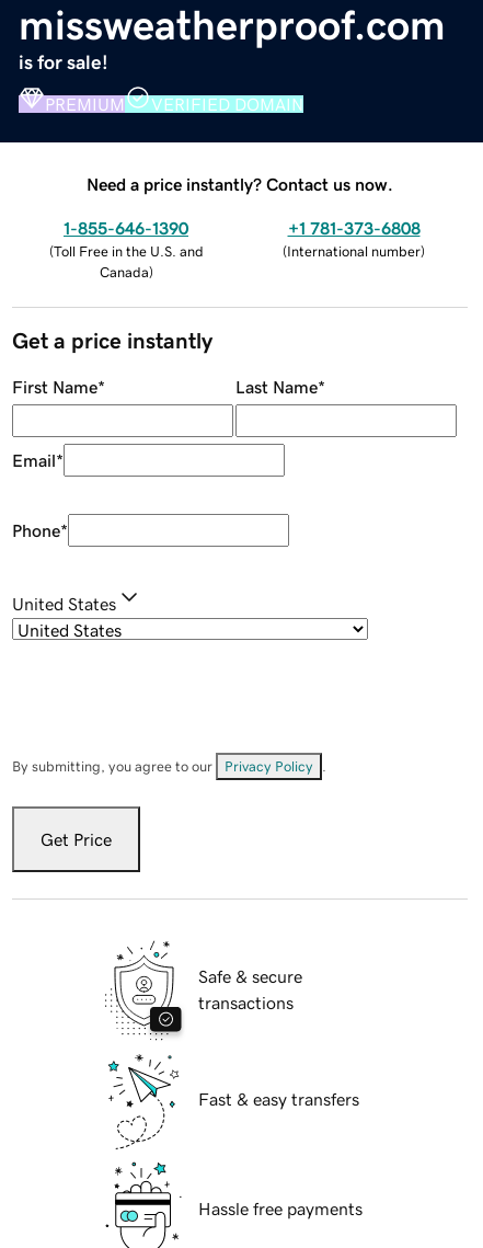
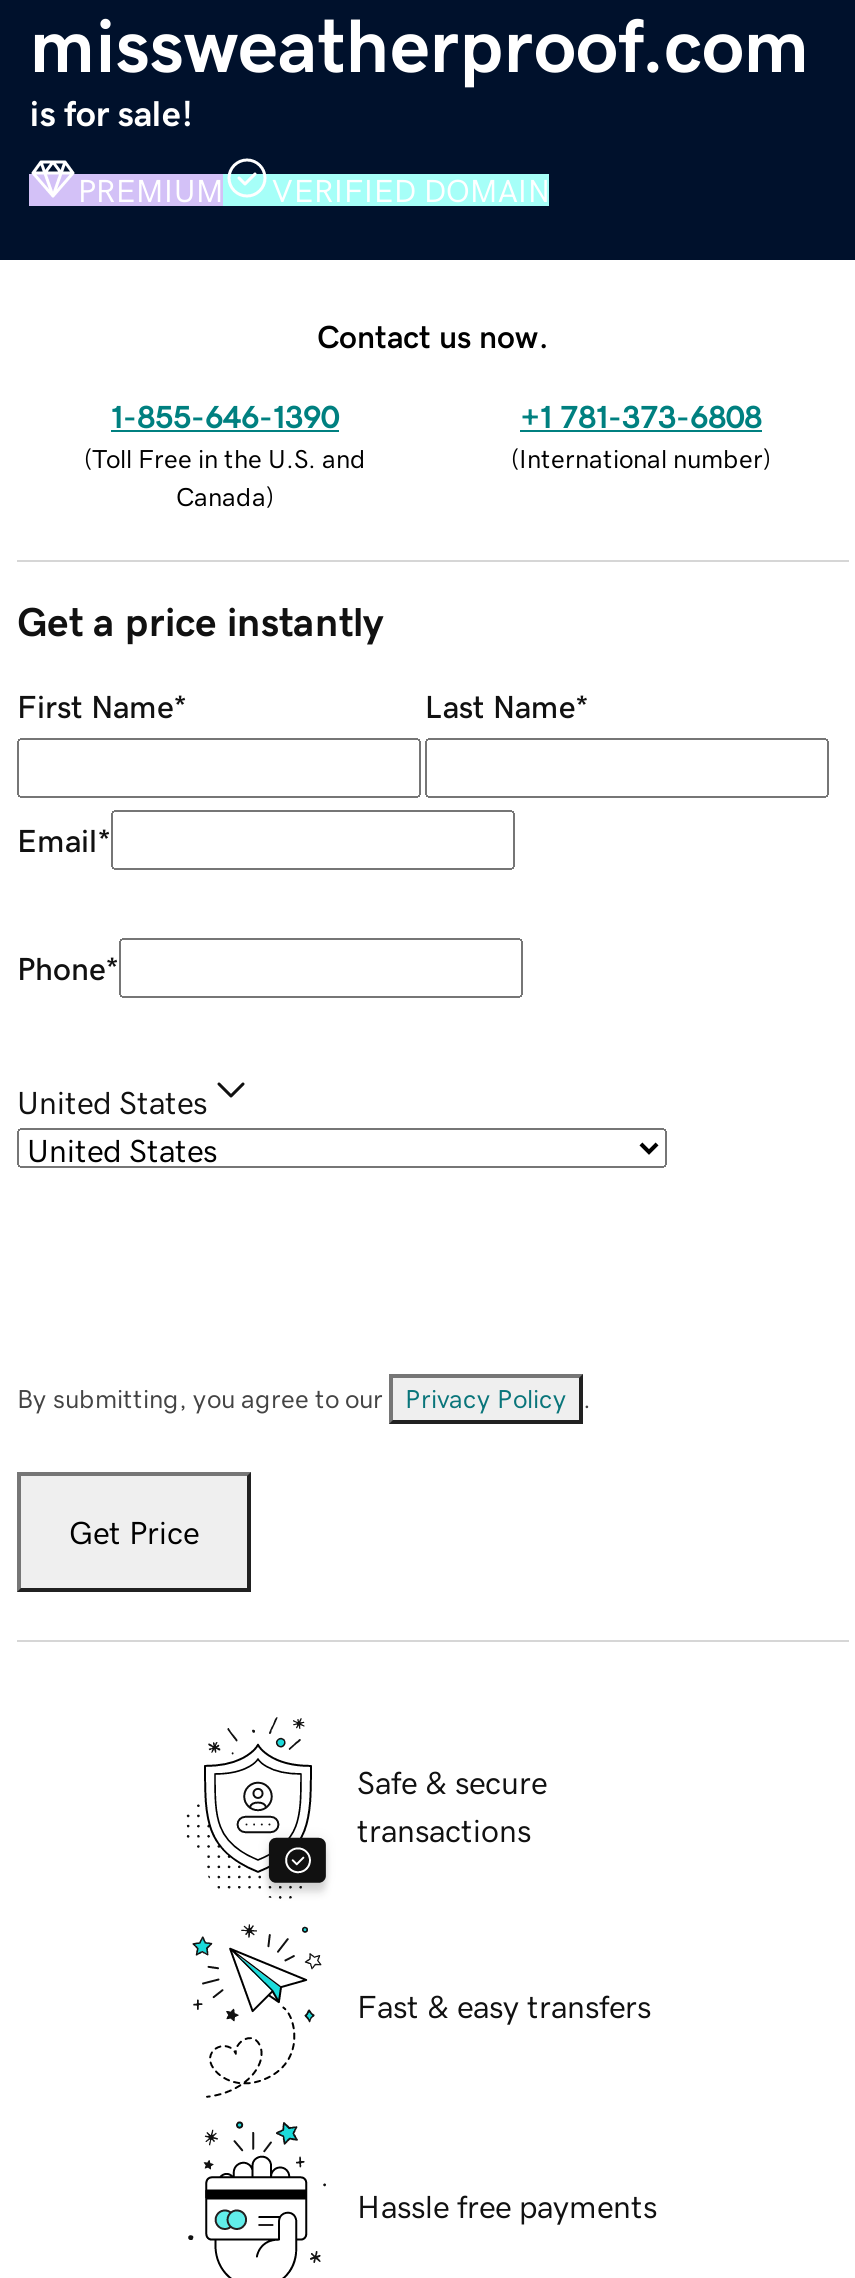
[87,175,393,192] Need a price instantly? Contact us now. -> [317,319,549,351] Contact us now.

